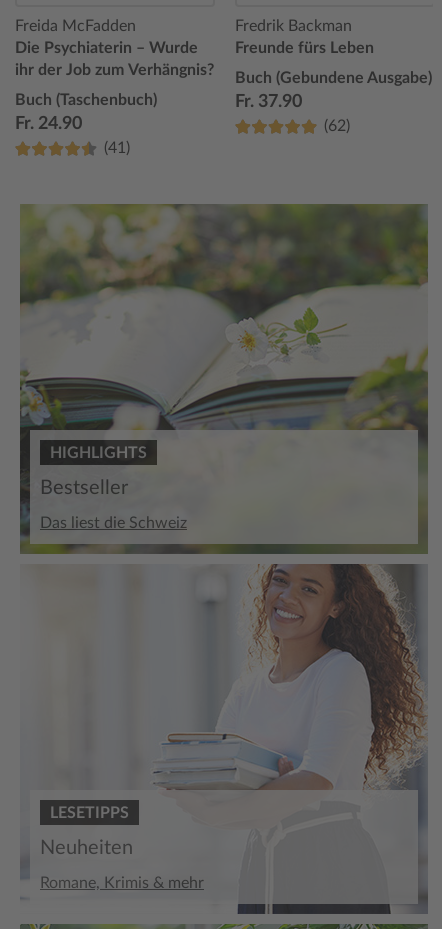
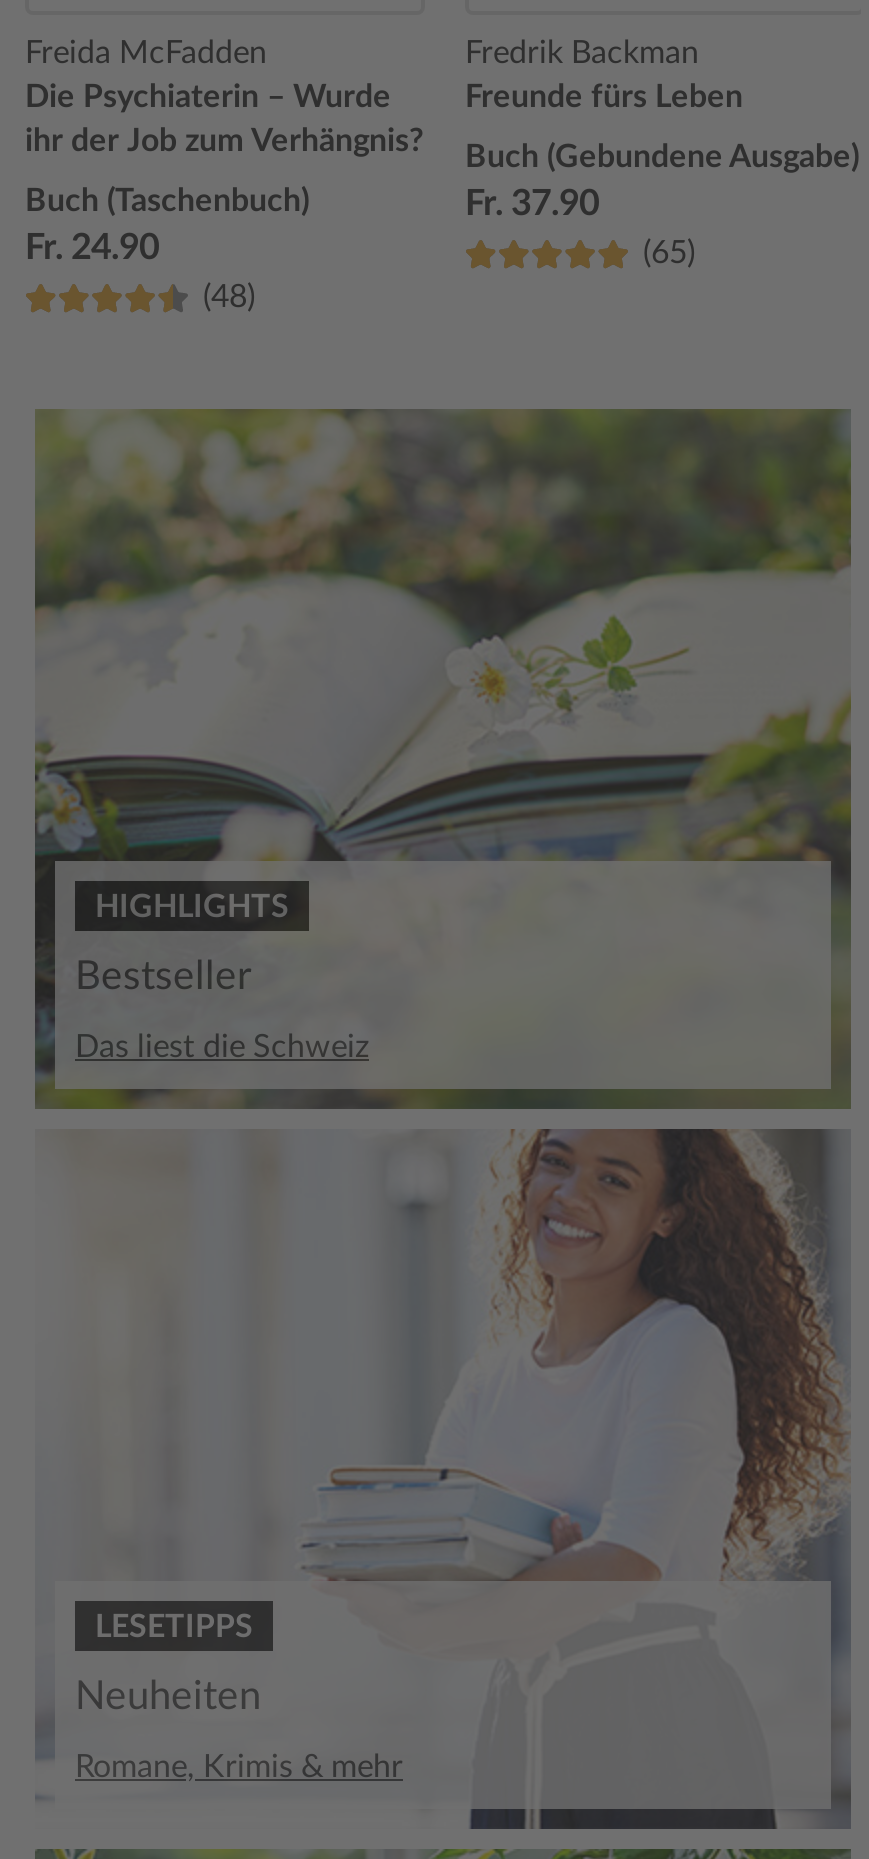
[324,118,350,134] (62) -> [643,237,695,269] (65)
[104,140,130,156] (41) -> [203,281,255,313] (48)

